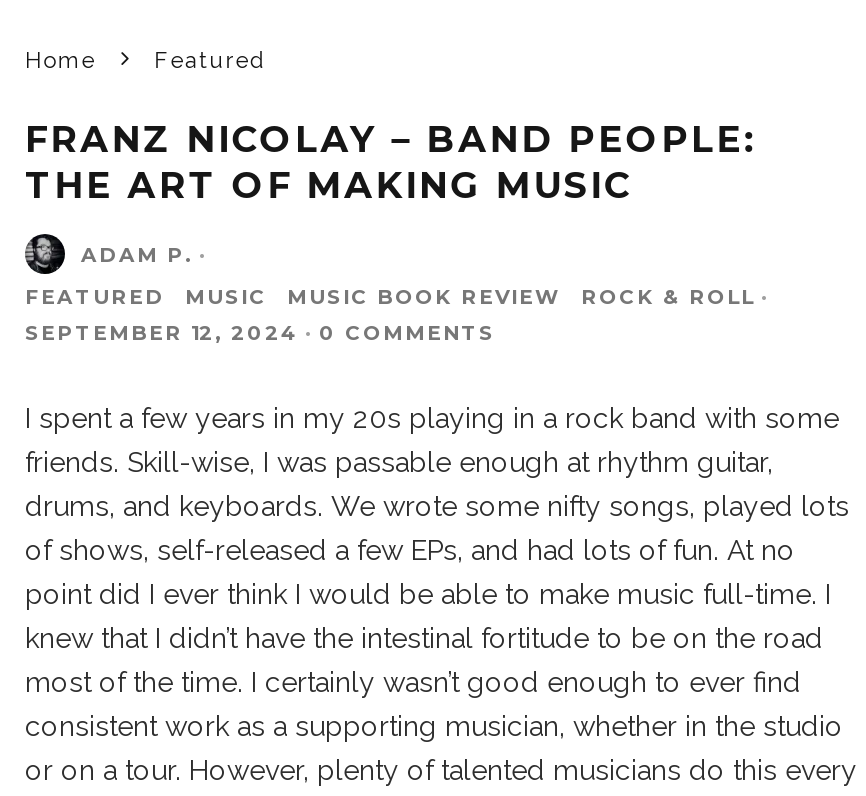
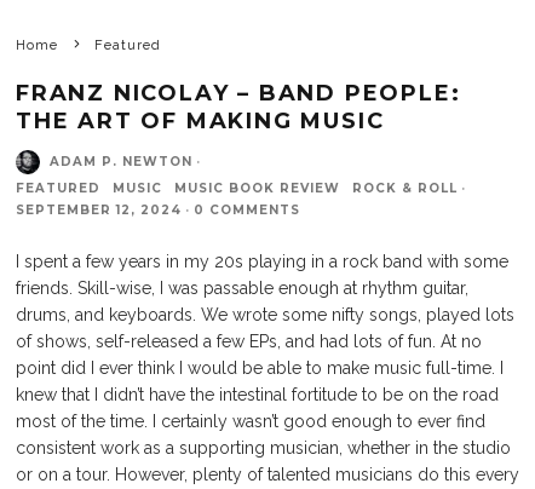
[81,242,207,268] ADAM P. · -> [50,154,201,169] ADAM P. NEWTON ·

